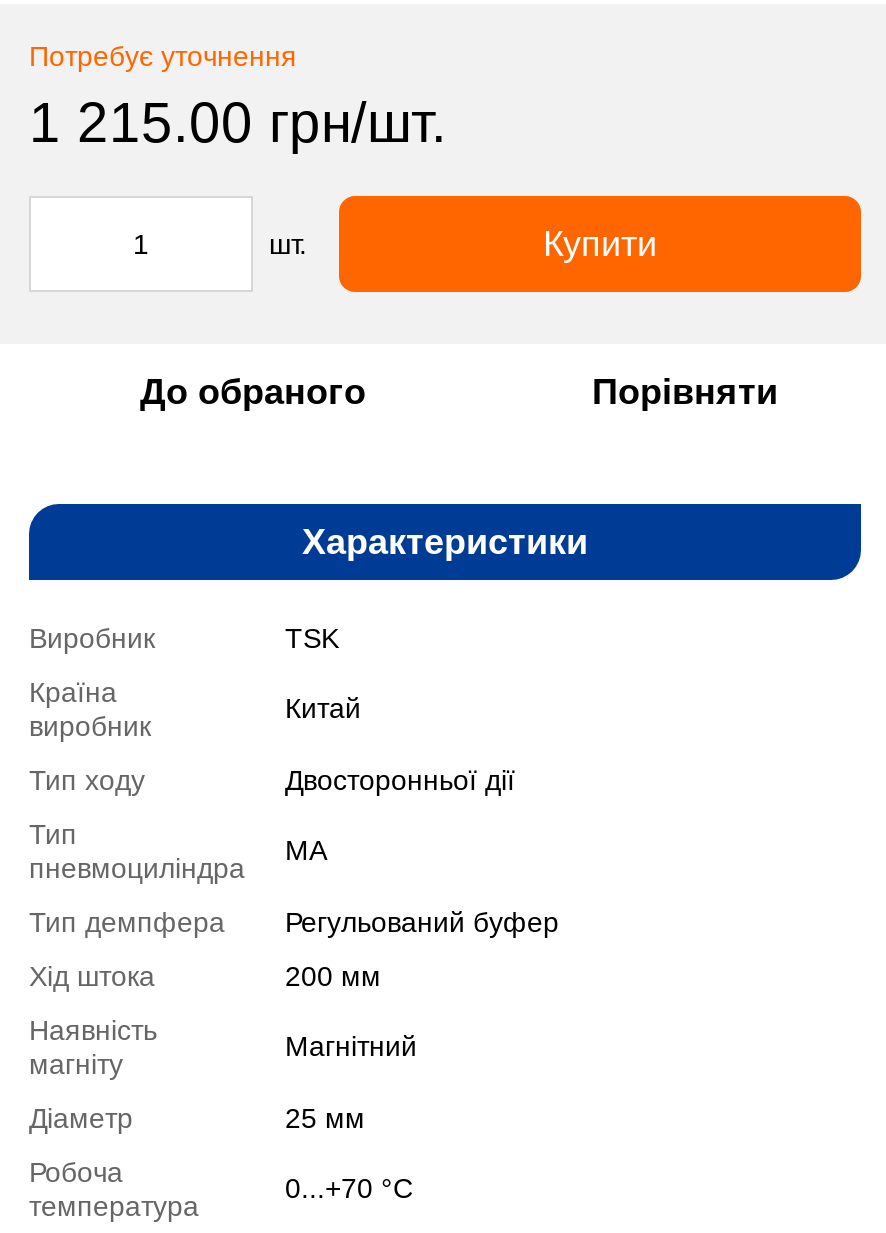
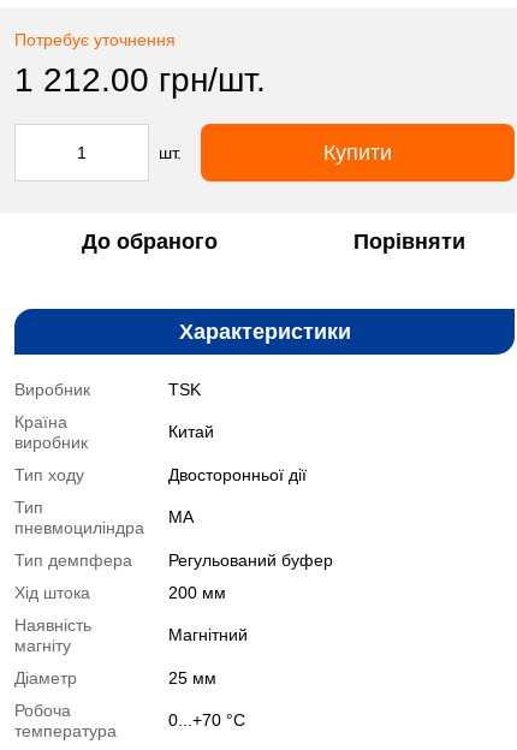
[29,91,447,153] 1 215.00 грн/шт. -> [14,61,266,98] 1 212.00 грн/шт.

